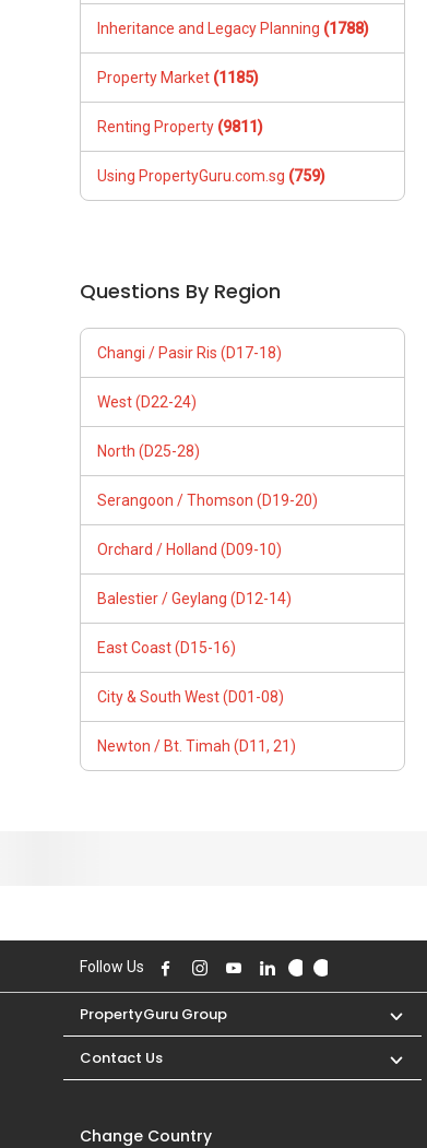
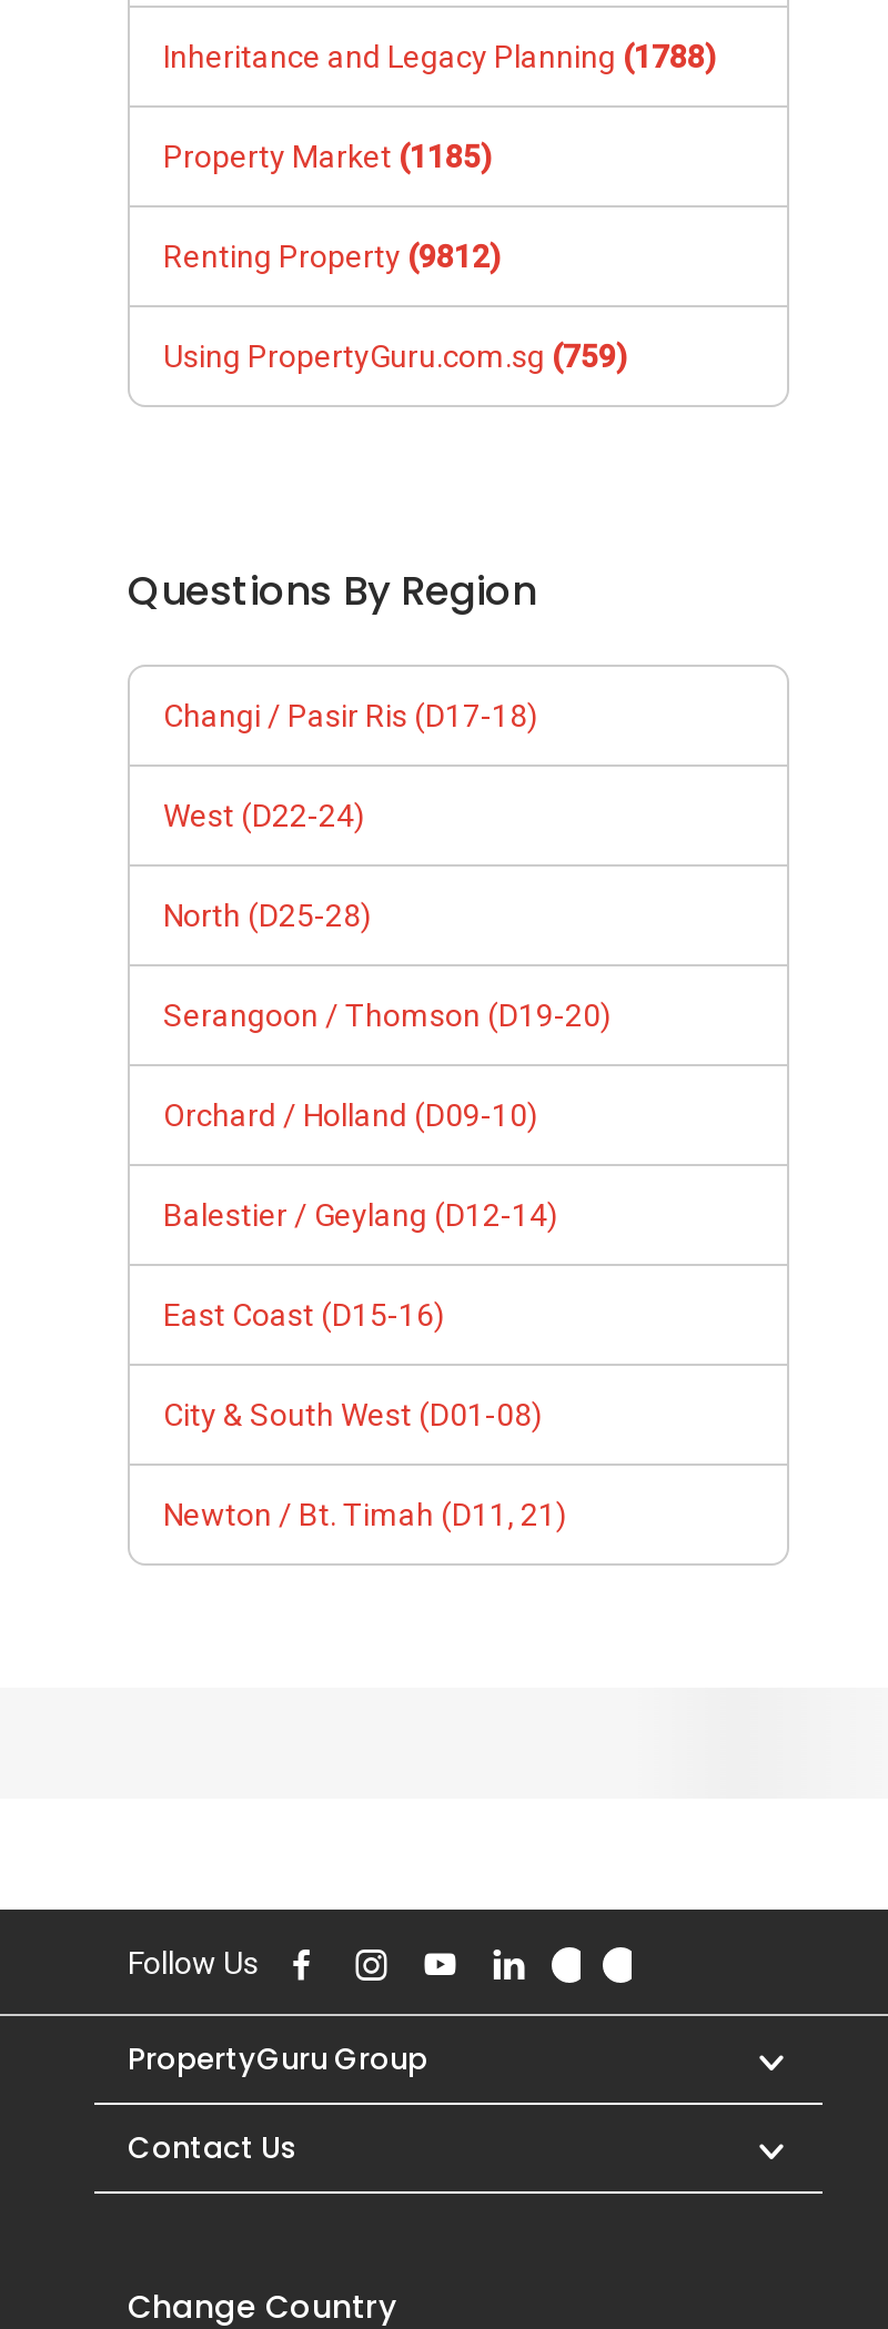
[97,118,263,135] Renting Property (9811) -> [163,239,501,274] Renting Property (9812)

